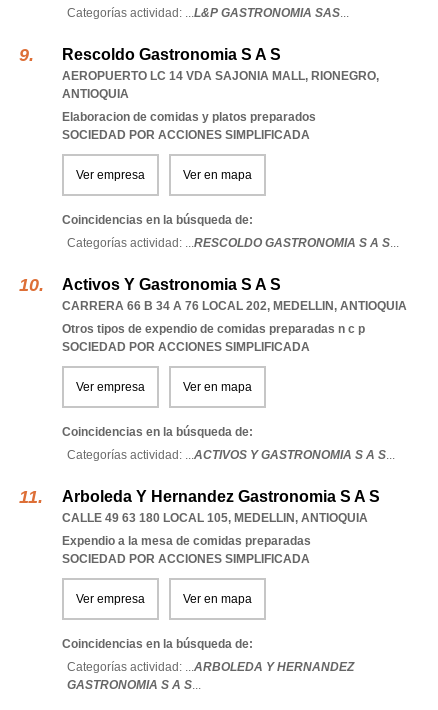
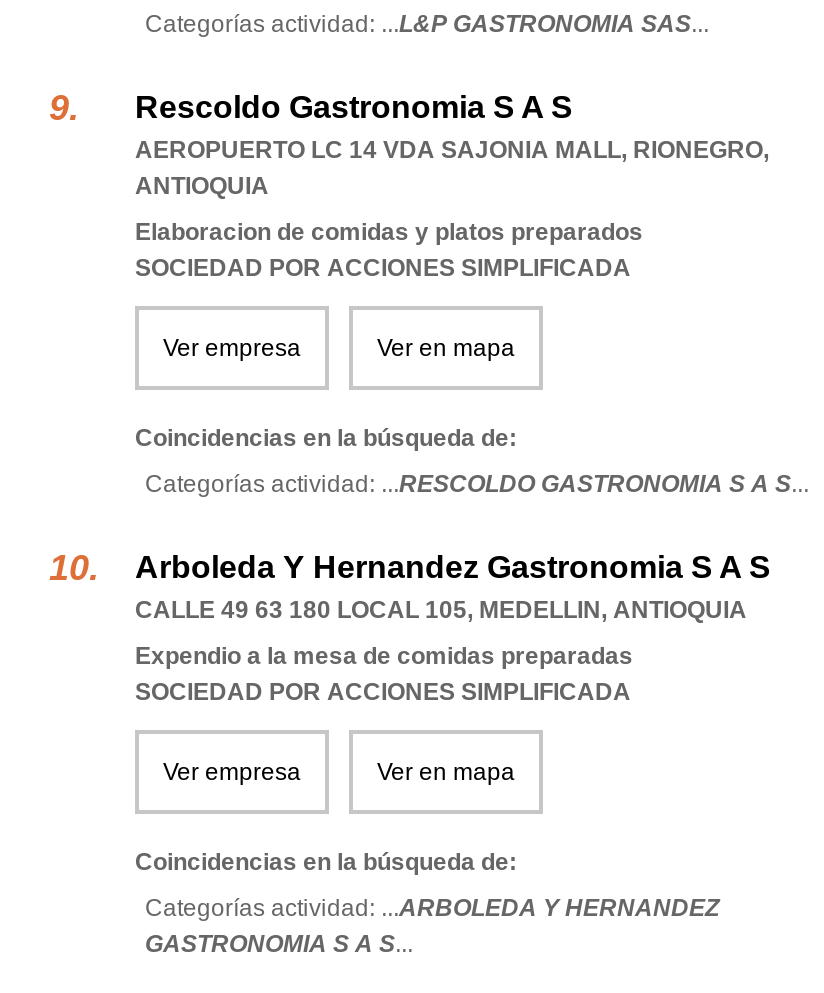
[62,276,407,462] Activos Y Gastronomia S A S | CARRERA 66 B 34 A 76 LOCAL 202, MEDELLIN, ANTIOQUIA | Otros tipos de expendio de comidas preparadas n c p | SOCIEDAD POR ACCIONES SIMPLIFICADA | Ver empresa | Ver en mapa | Coincidencias en la búsqueda de: | Categorías actividad: ...ACTIVOS Y GASTRONOMIA S A S... -> none

